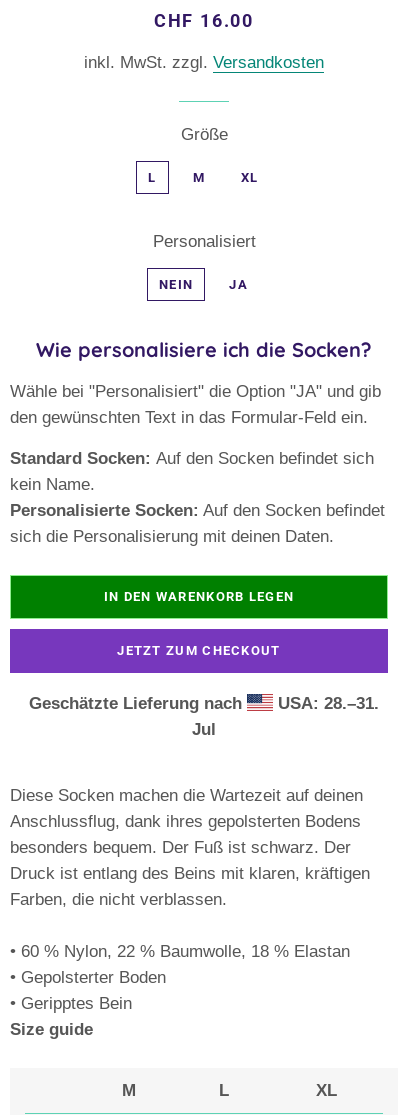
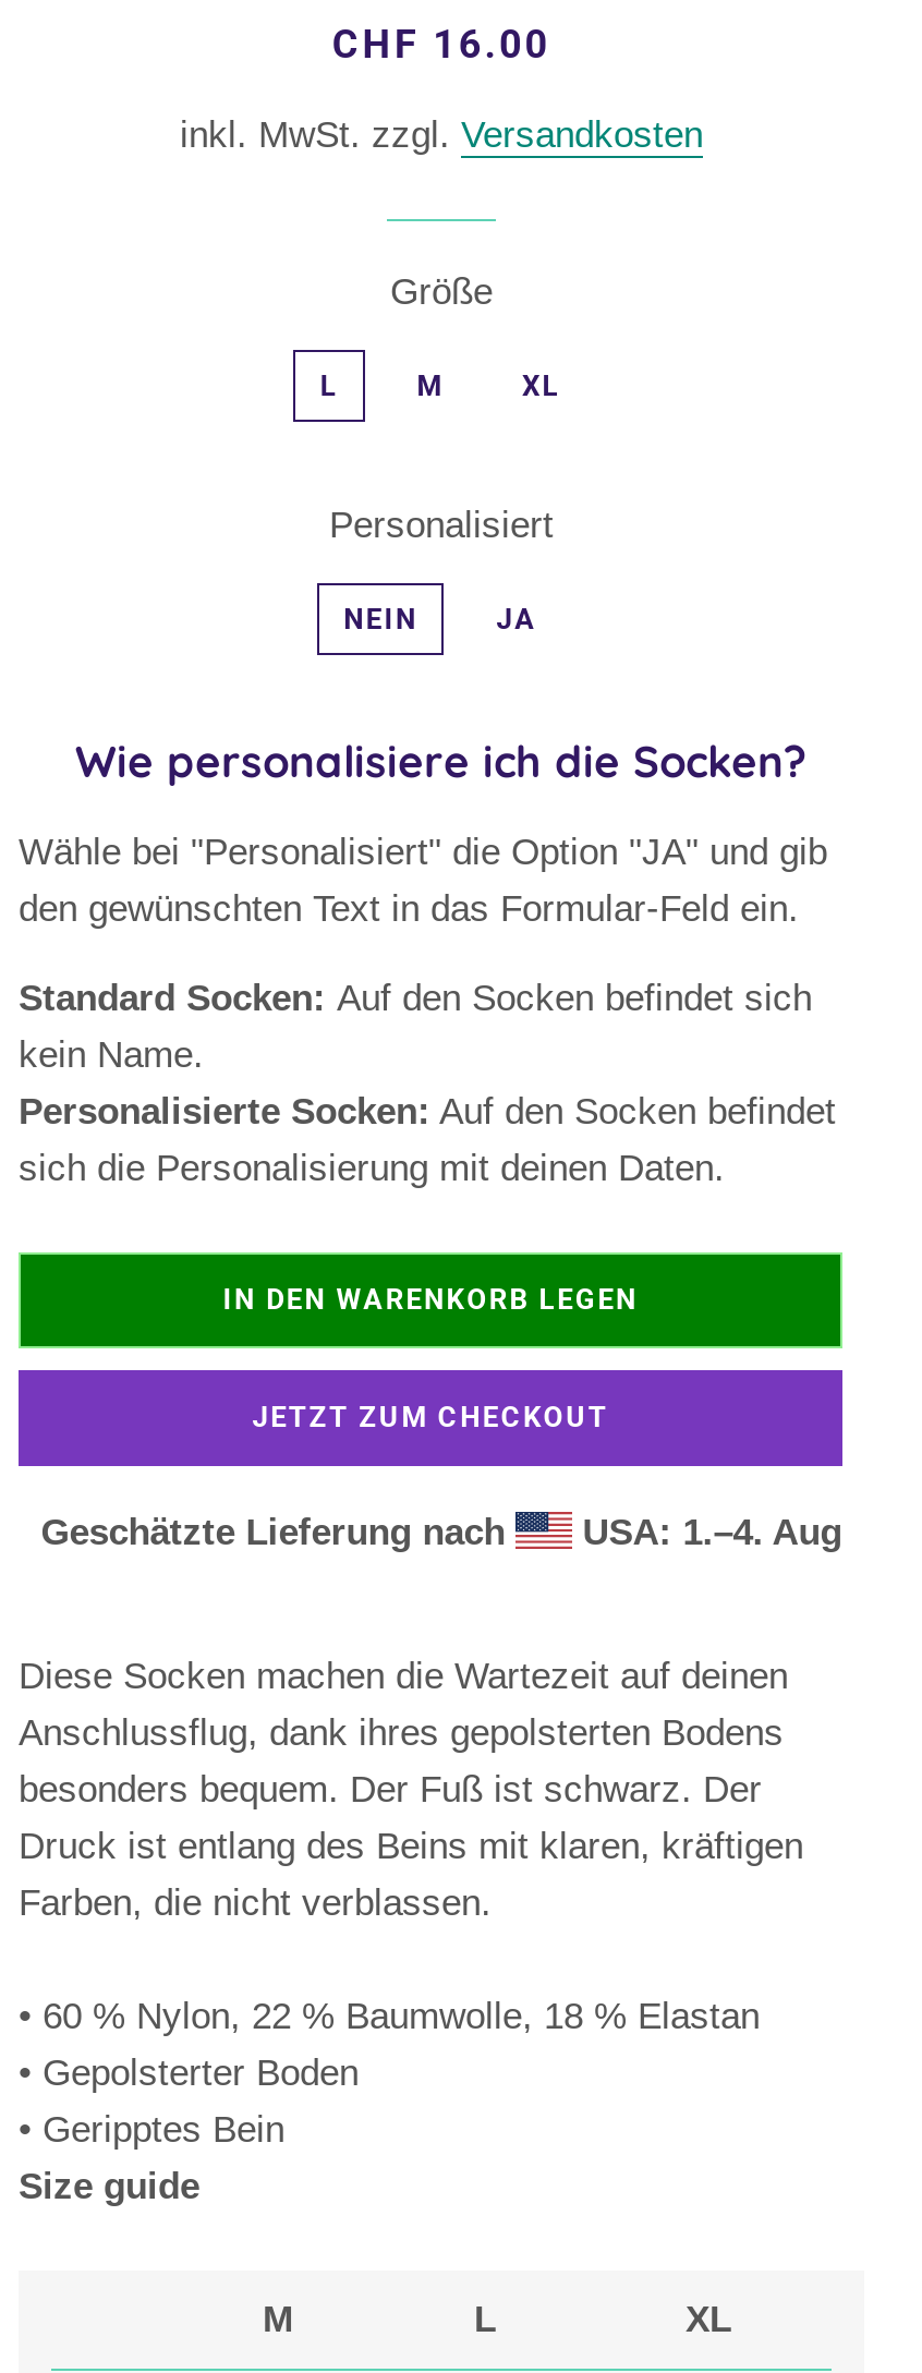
[192,694,379,739] USA: 28.–31. | Jul -> [572,1512,842,1553] USA: 1.–4. Aug

